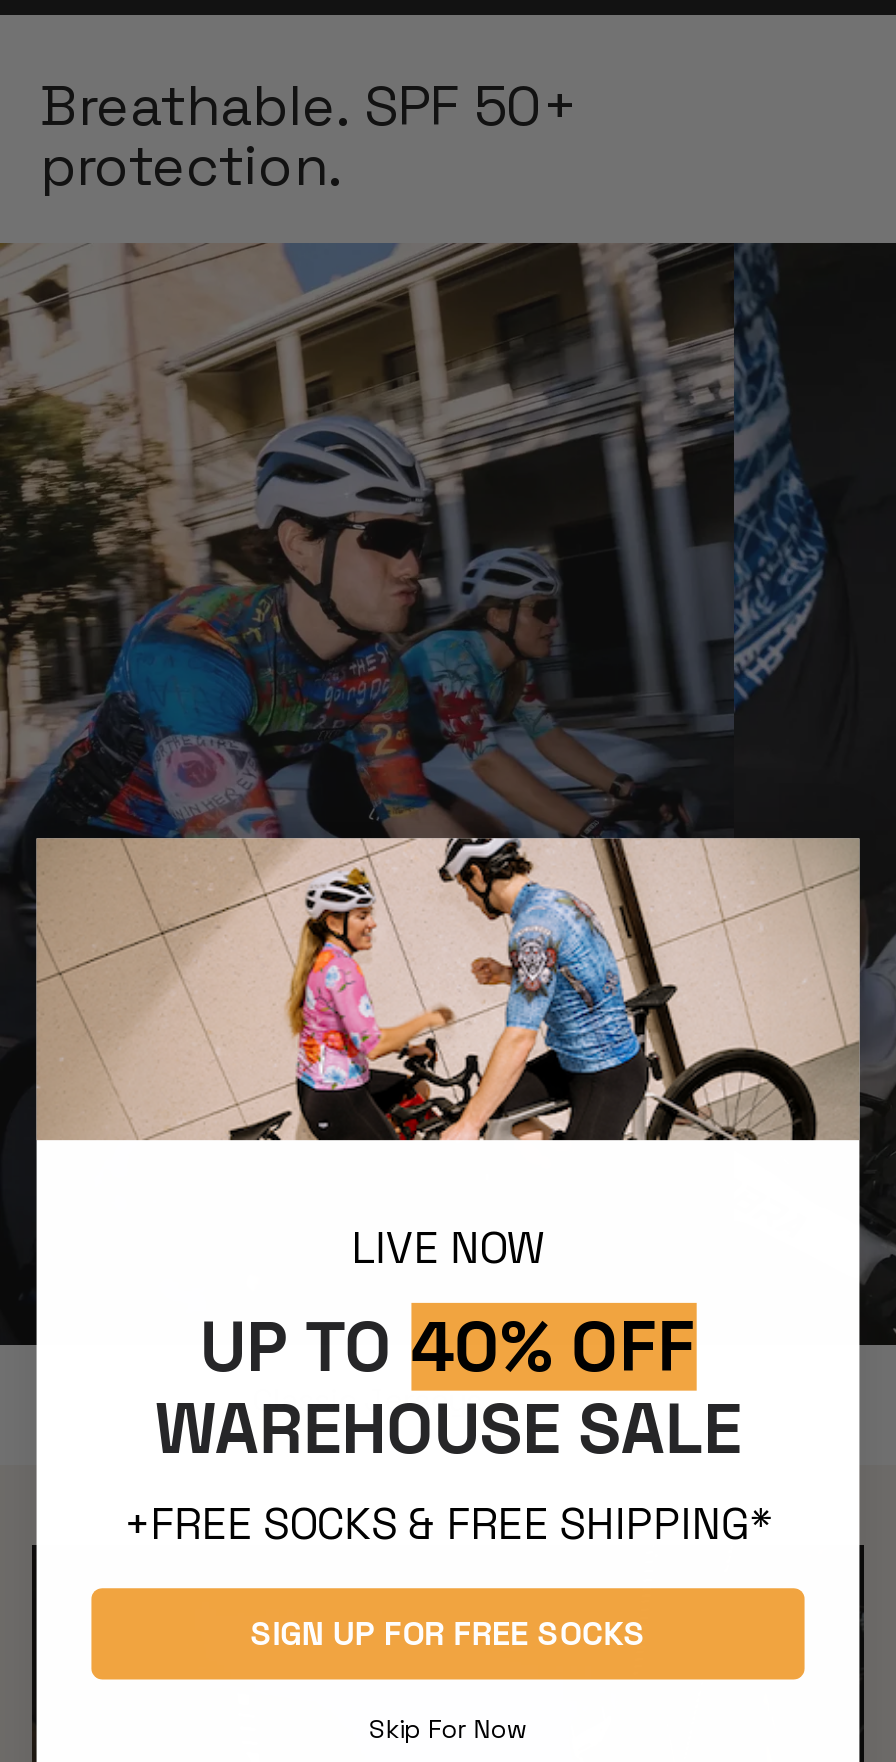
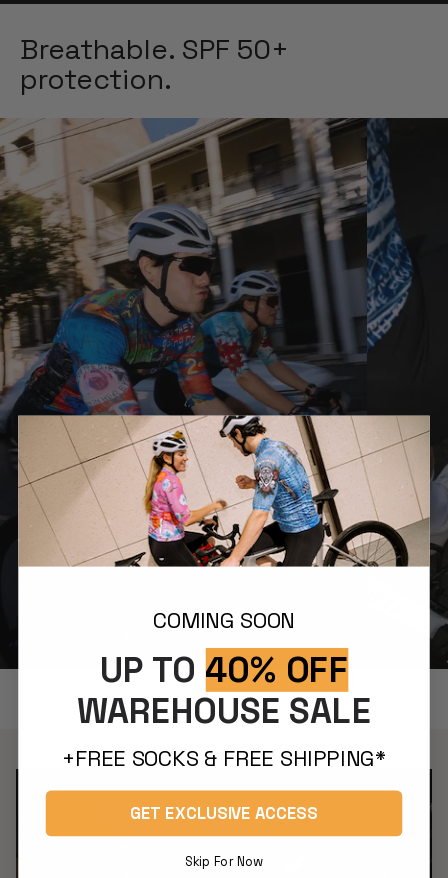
[351,1218,545,1275] LIVE NOW -> [153,606,295,634] COMING SOON
[251,1612,645,1654] SIGN UP FOR FREE SOCKS -> [130,802,318,823] GET EXCLUSIVE ACCESS

